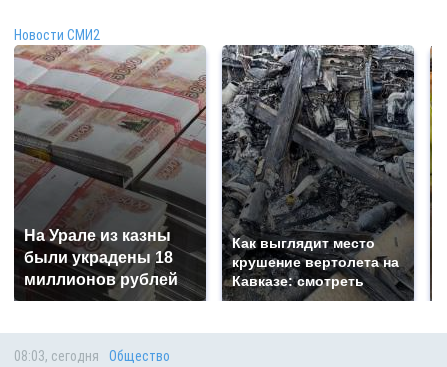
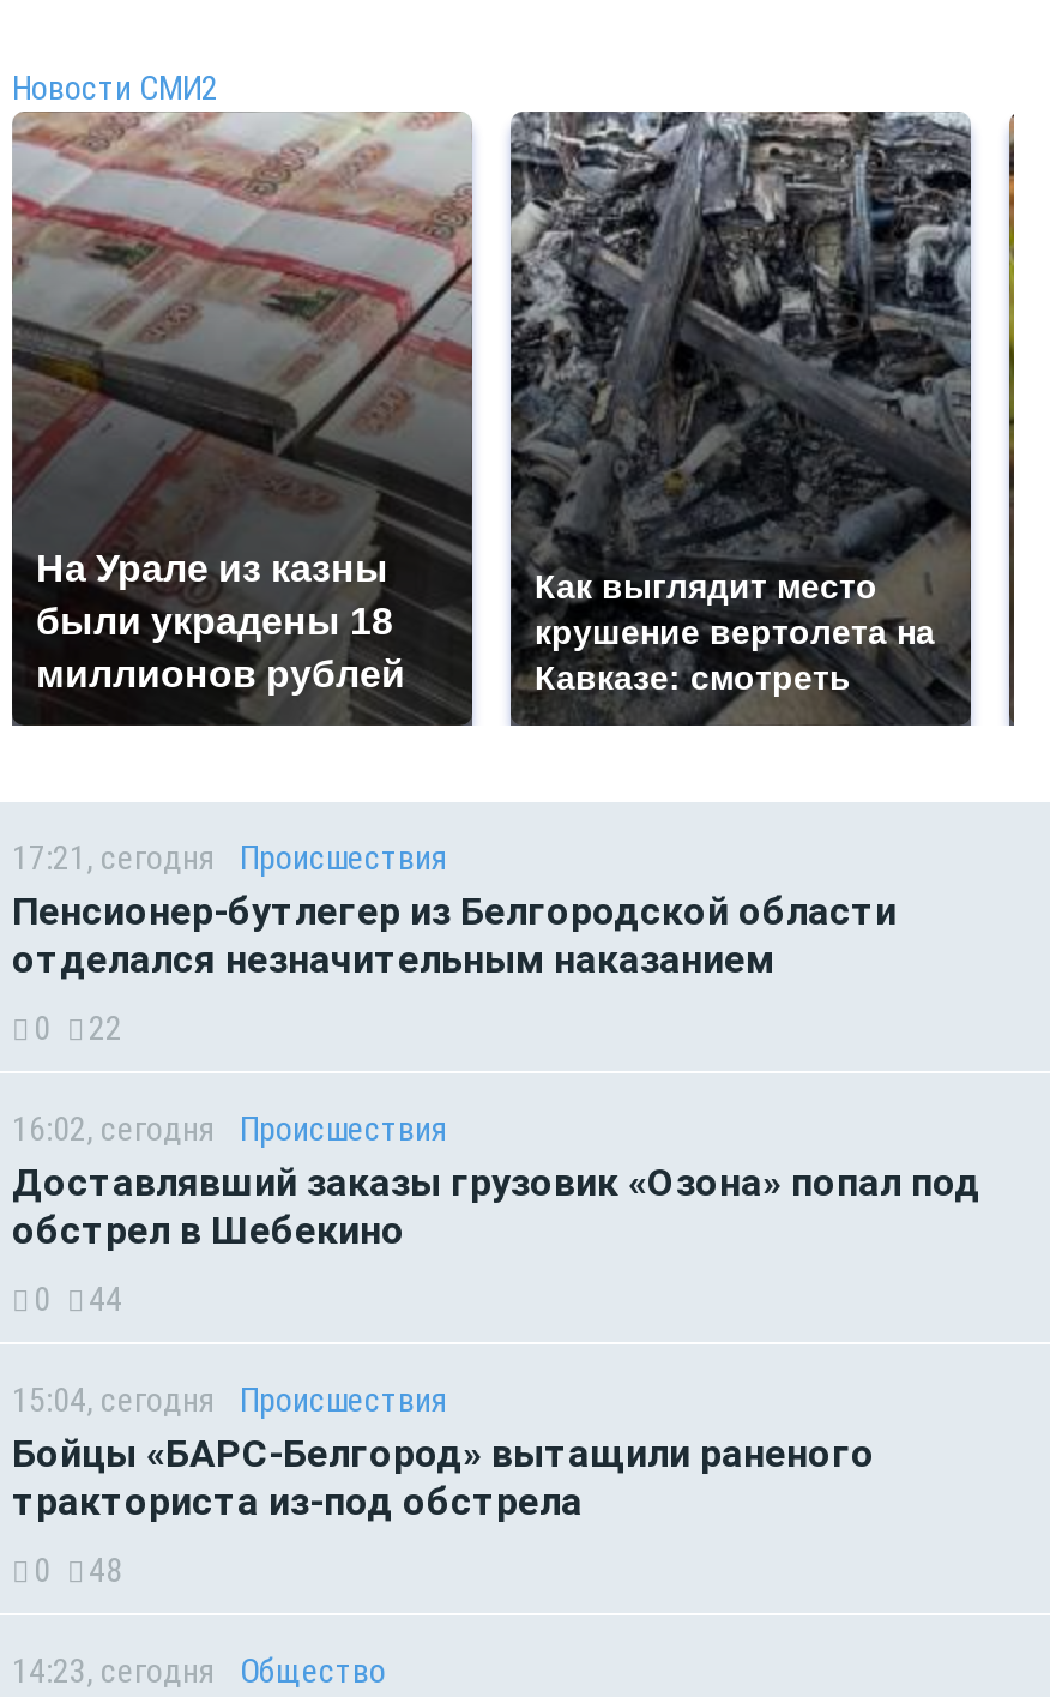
[14,348,99,364] 08:03, сегодня -> [12,839,980,1691] 17:21, сегодня | Происшествия | Пенсионер-бутлегер из Белгородской области | отделался незначительным наказанием | 0 | 22 | 16:02, сегодня | Происшествия | Доставлявший заказы грузовик «Озона» попал под | обстрел в Шебекино | 0 | 44 | 15:04, сегодня | Происшествия | Бойцы «БАРС-Белгород» вытащили раненого | тракториста из-под обстрела | 0 | 48 | 14:23, сегодня

